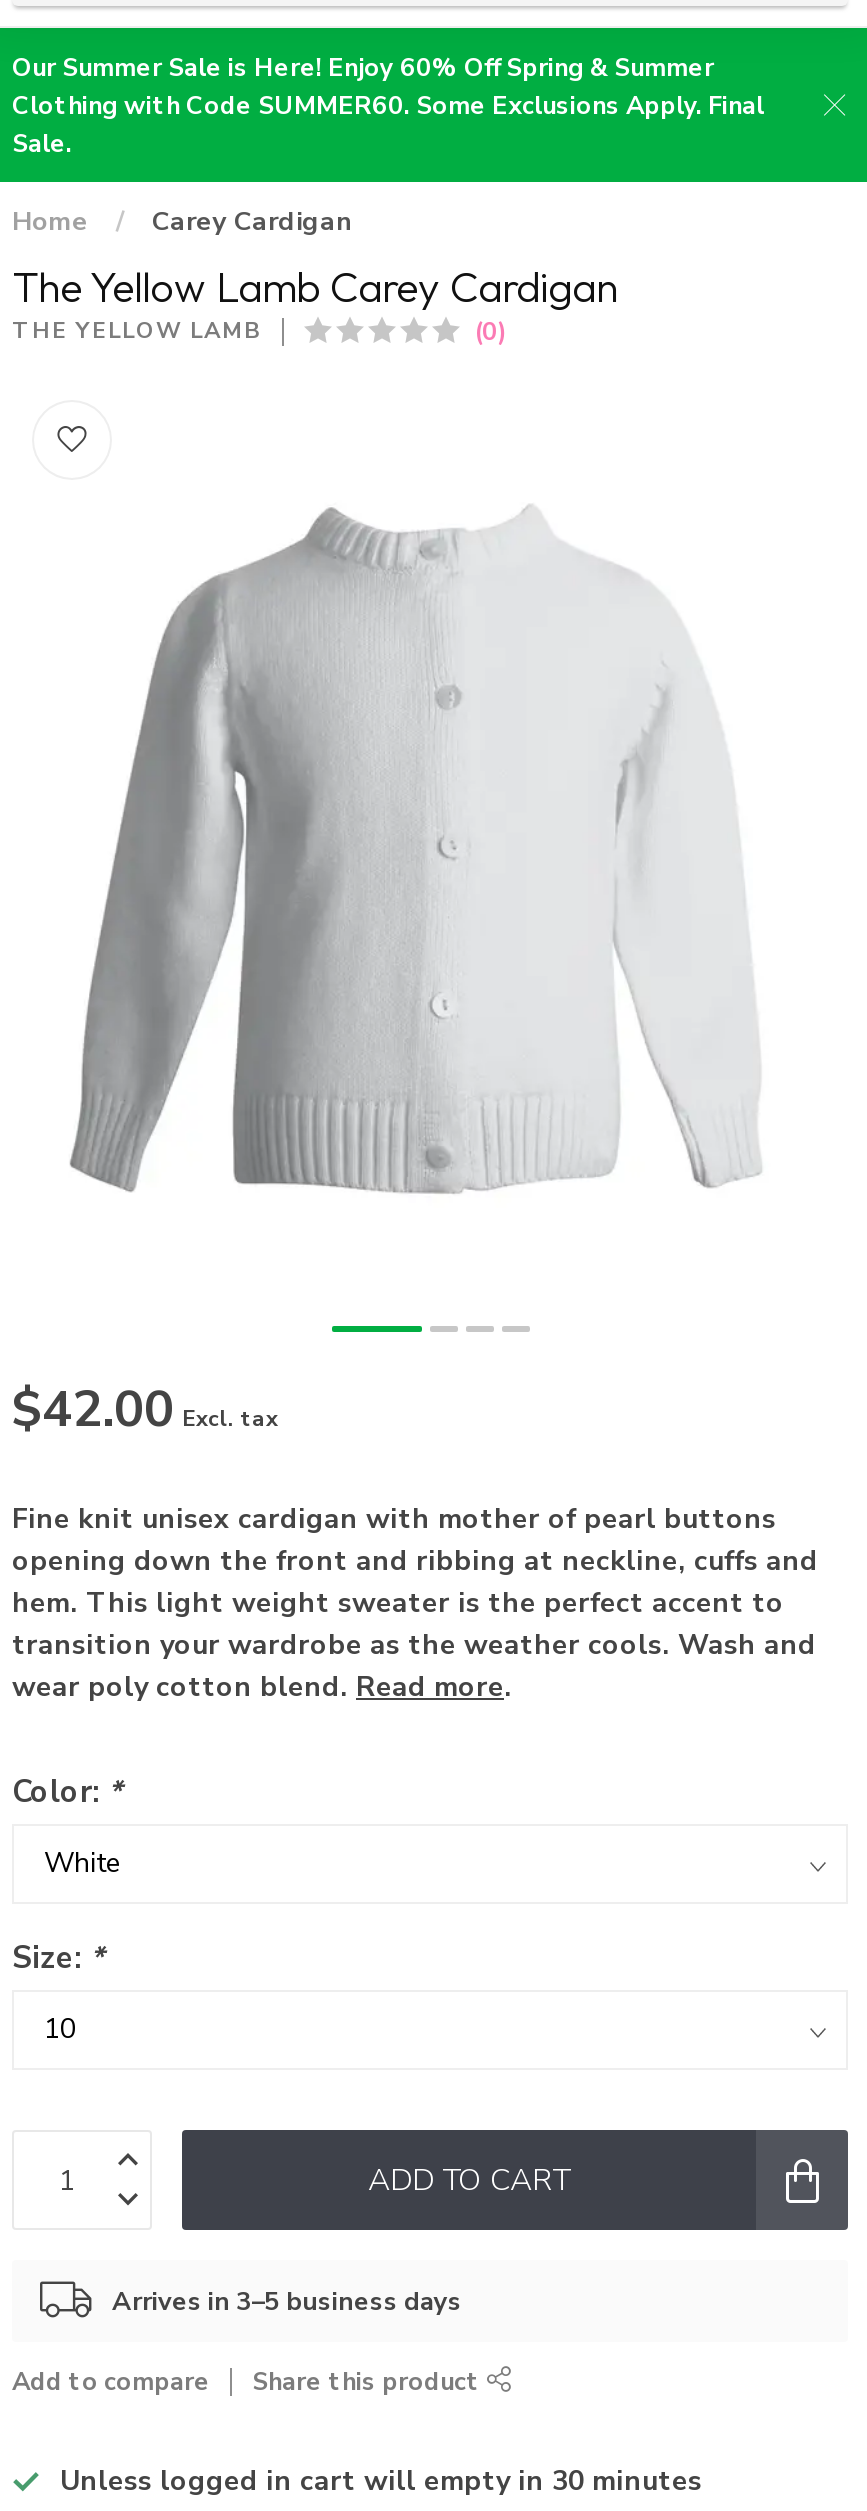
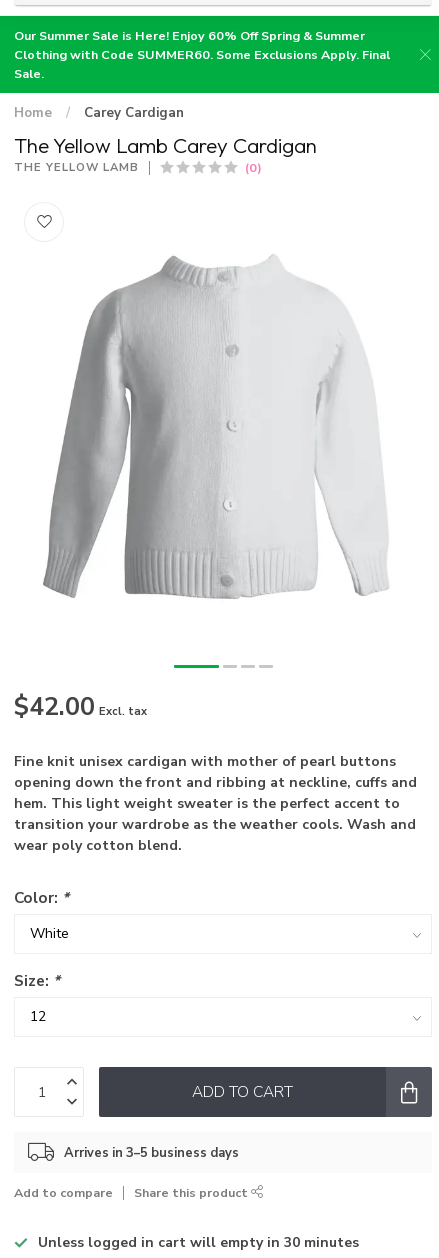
[12,1669,512,1707] wear poly cotton blend. Read more. -> [14,836,182,855] wear poly cotton blend.

